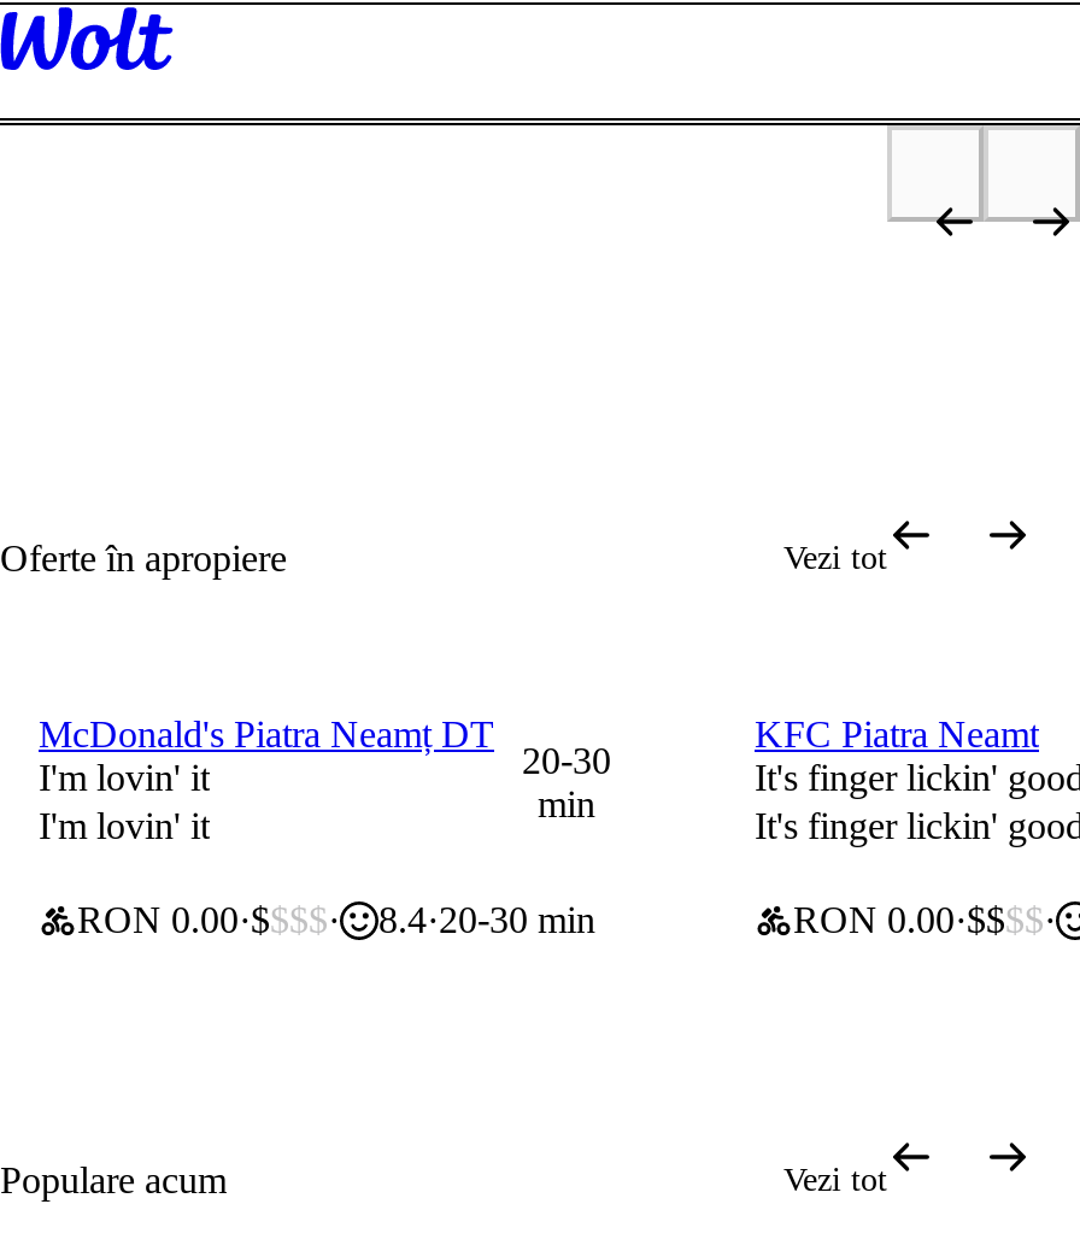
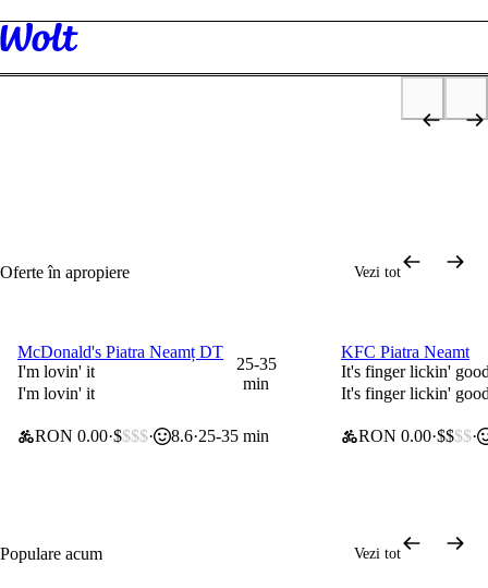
[522,740,611,781] 20-30 -> [236,355,276,373] 25-35
[77,899,595,940] RON 0.00 $$$$ 8.4 20-30 min -> [35,427,269,445] RON 0.00 $$$$ 8.6 25-35 min

